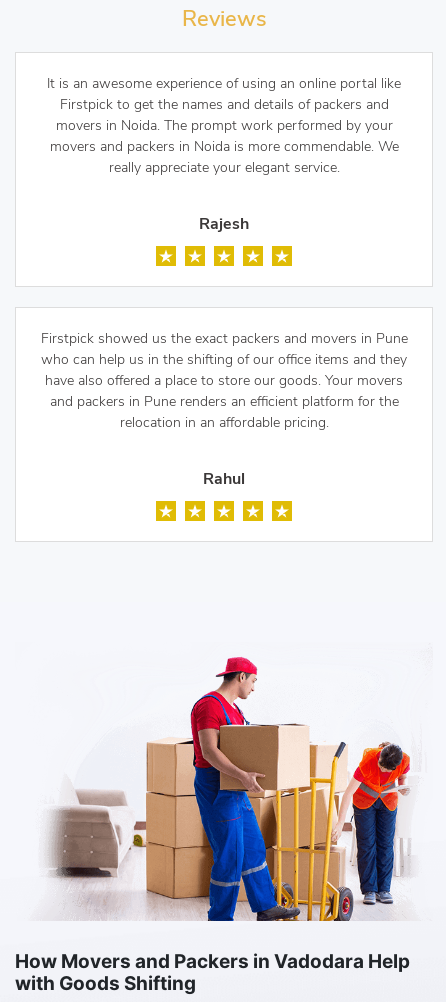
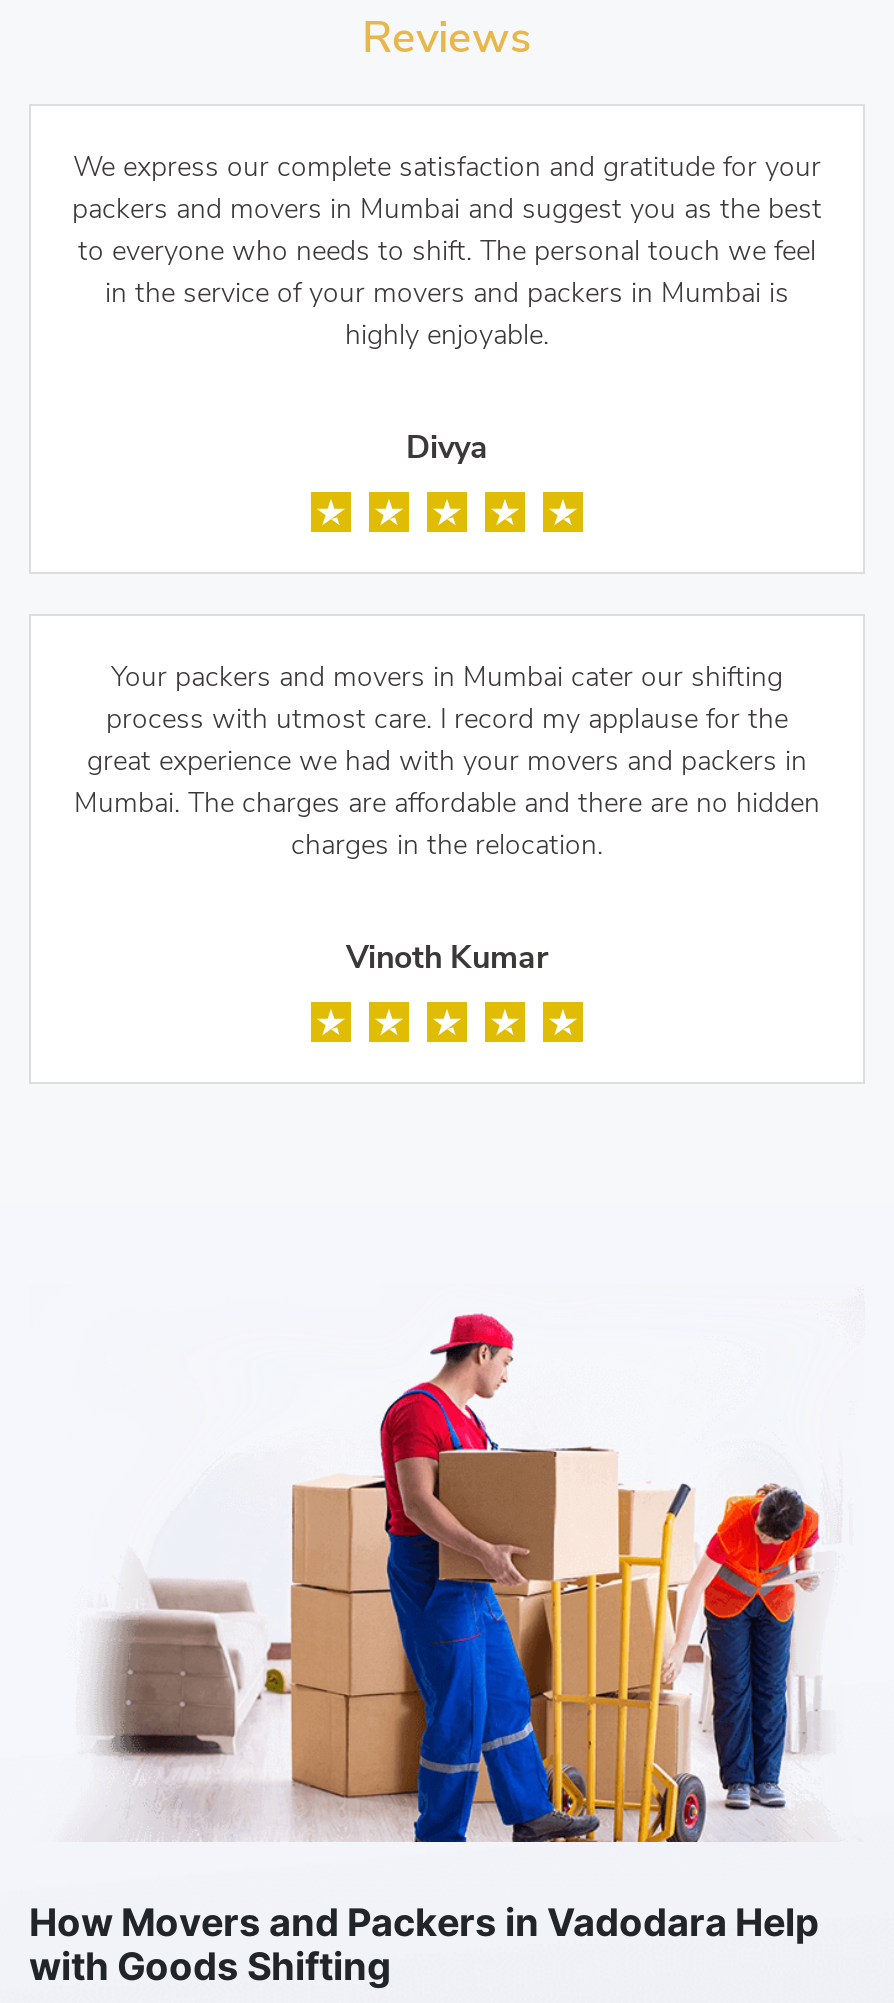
[47,74,401,177] It is an awesome experience of using an online portal like | Firstpick to get the names and details of packers and | movers in Noida. The prompt work performed by your | movers and packers in Noida is more commendable. We | really appreciate your elegant service. -> [72,148,822,354] We express our complete satisfaction and gratitude for your | packers and movers in Mumbai and suggest you as the best | to everyone who needs to shift. The personal touch we feel | in the service of your movers and packers in Mumbai is | highly enjoyable.
[199,213,249,235] Rajesh -> [406,426,488,470] Divya
[40,329,407,432] Firstpick showed us the exact packers and movers in Pune | who can help us in the shifting of our office items and they | have also offered a place to store our goods. Your movers | and packers in Pune renders an efficient platform for the | relocation in an affordable pricing. -> [74,658,820,864] Your packers and movers in Mumbai cater our shifting | process with utmost care. I record my applause for the | great experience we had with your movers and packers in | Mumbai. The charges are affordable and there are no hidden | charges in the relocation.
[203,468,245,490] Rahul -> [346,936,548,980] Vinoth Kumar

